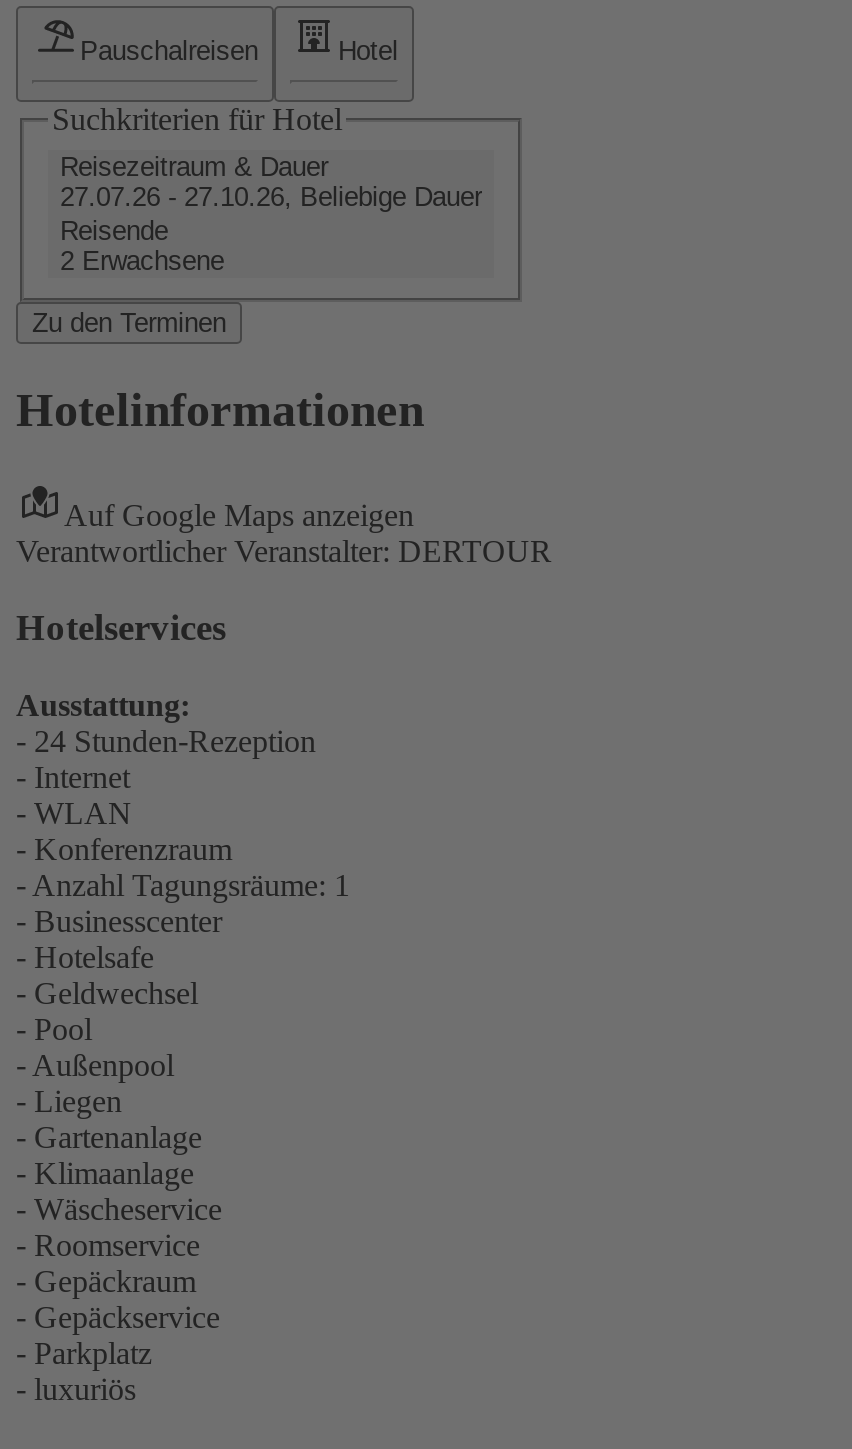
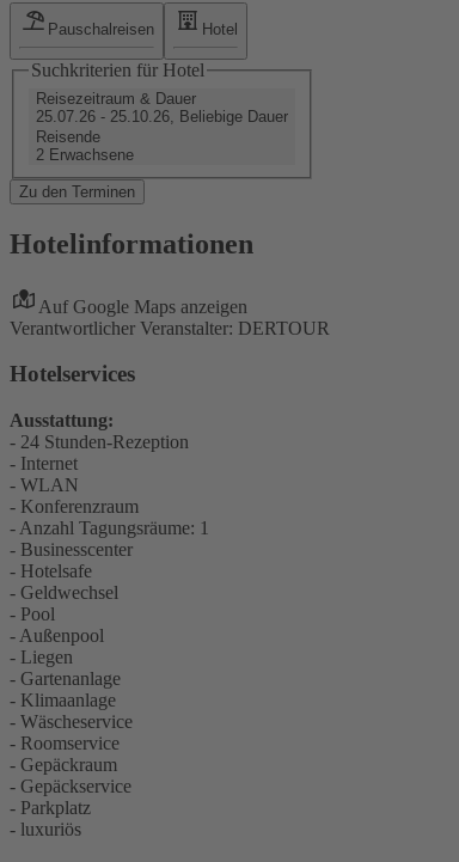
[60,182,482,212] 27.07.26 - 27.10.26, Beliebige Dauer -> [36,107,288,125] 25.07.26 - 25.10.26, Beliebige Dauer

